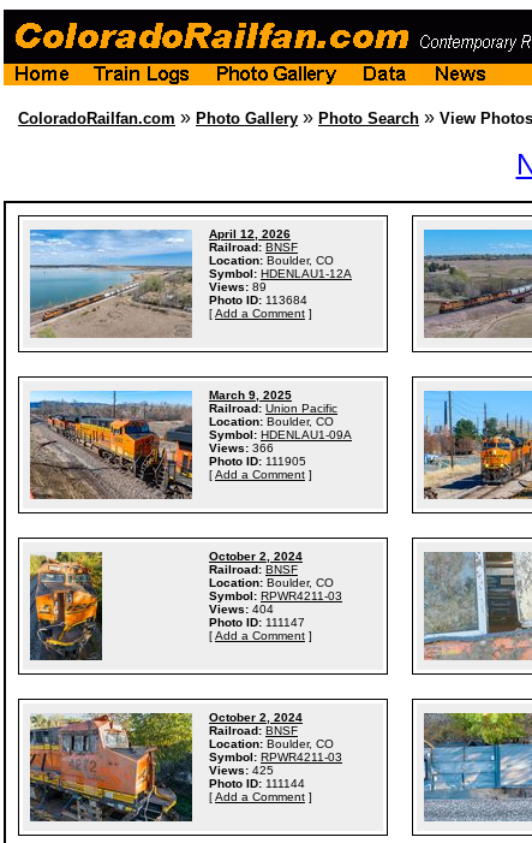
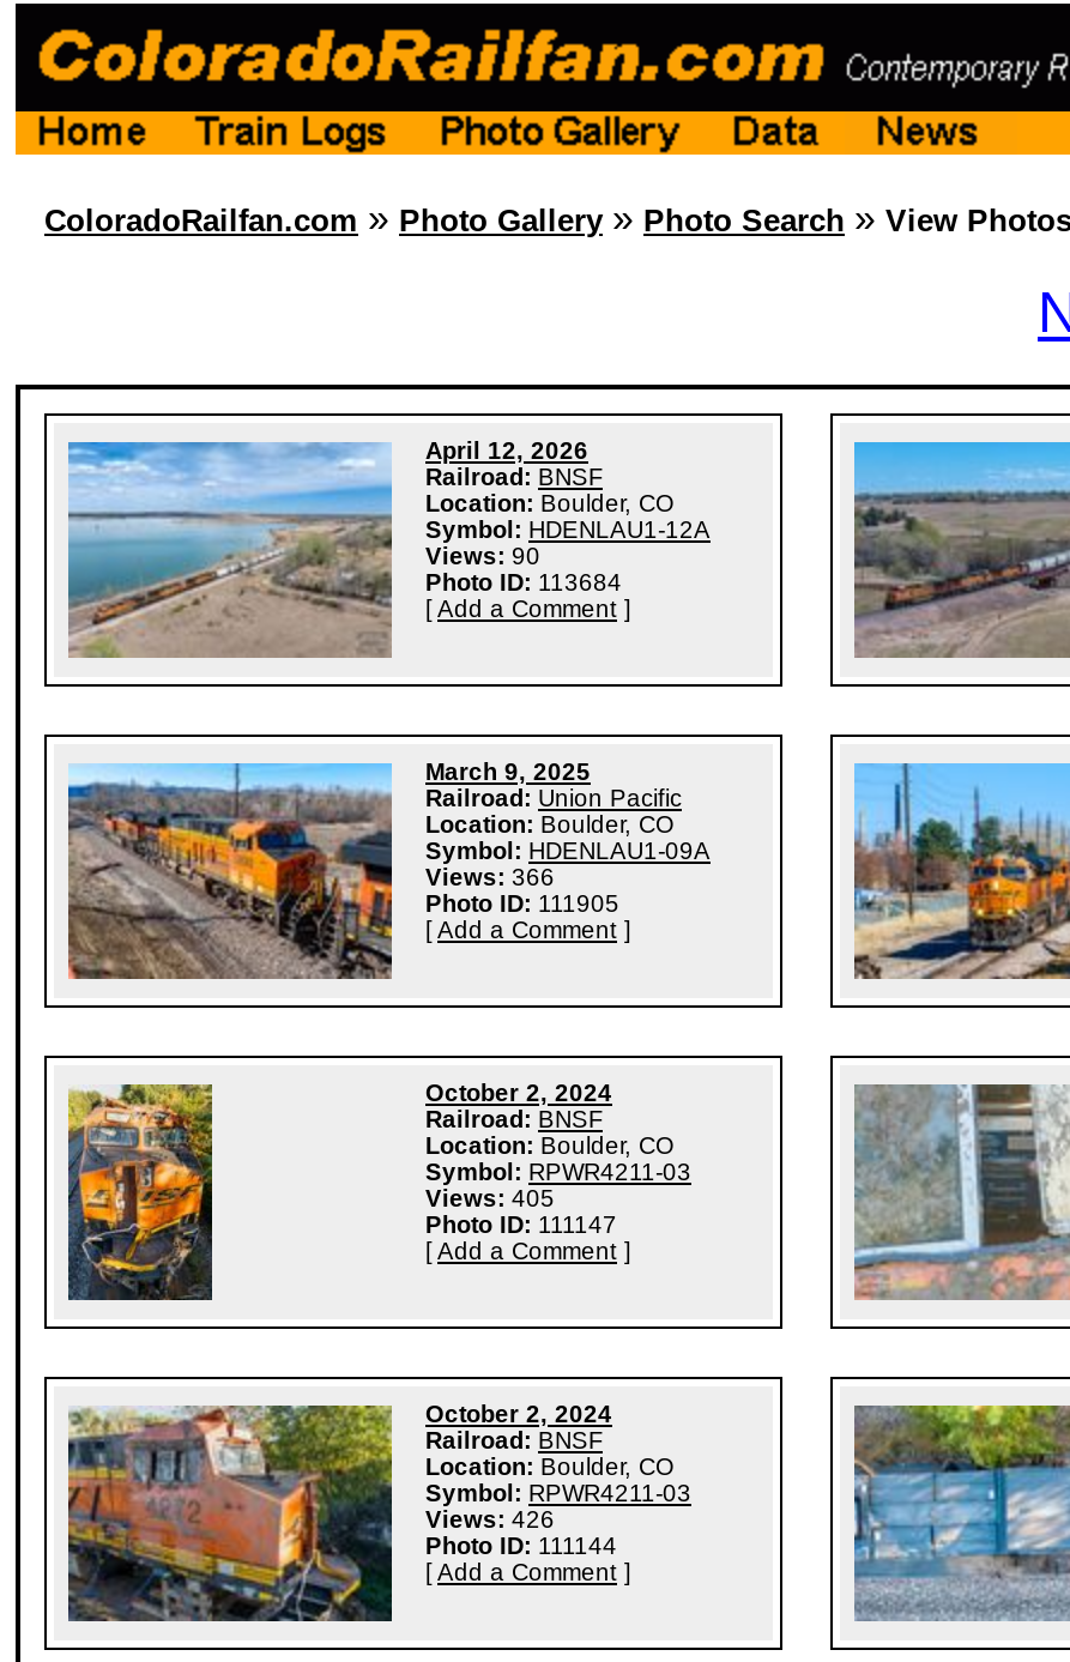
[209,280,267,293] Views: 89 -> [425,543,540,569] Views: 90
[209,602,274,616] Views: 404 -> [425,1185,555,1211] Views: 405
[209,764,274,777] Views: 425 -> [425,1506,555,1533] Views: 426

